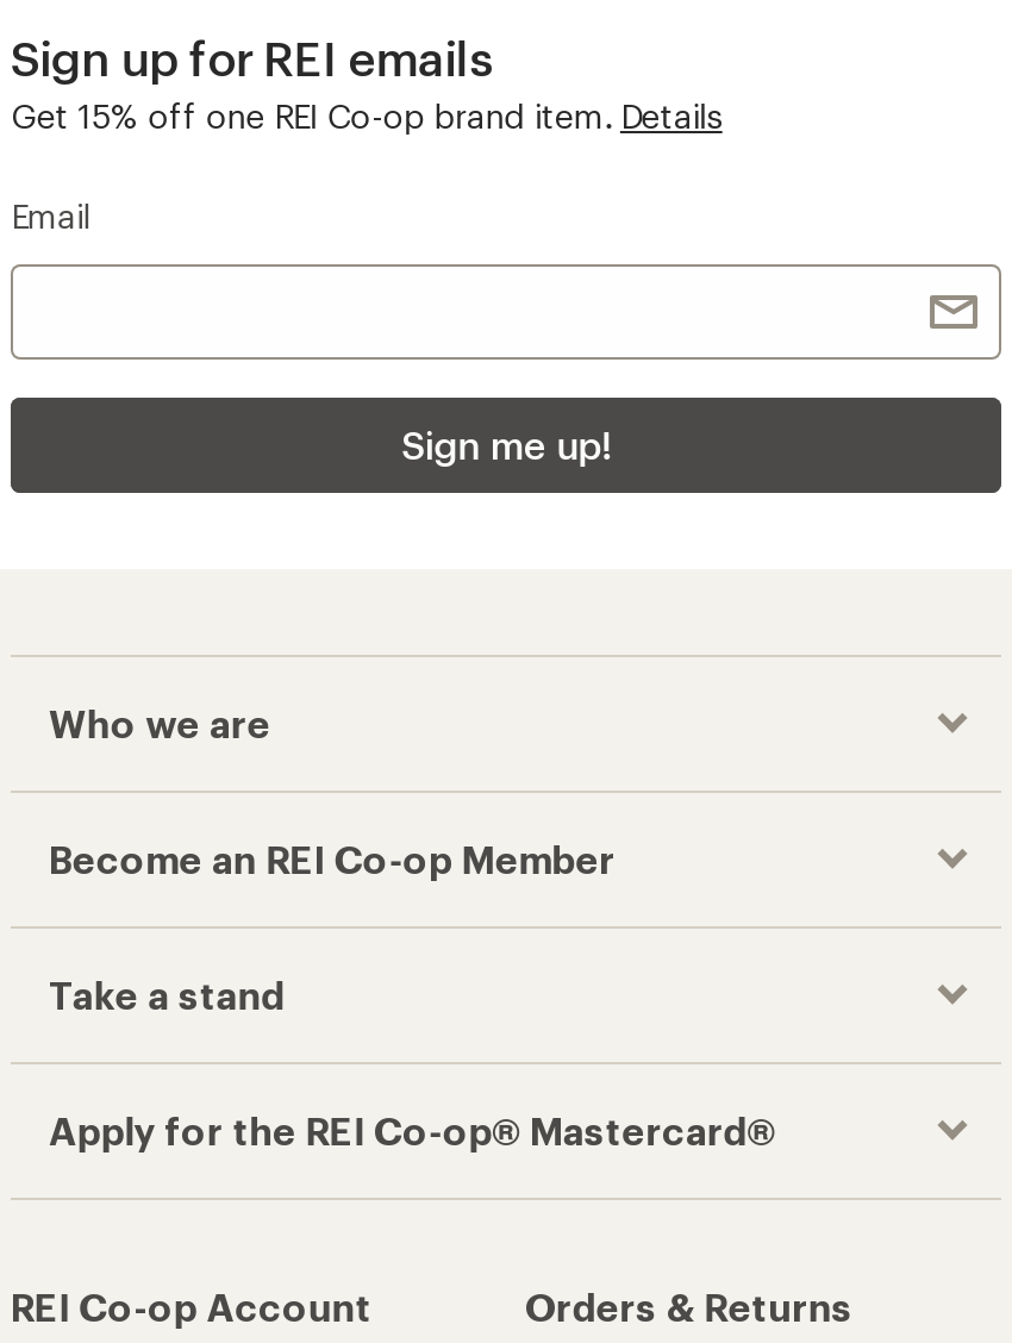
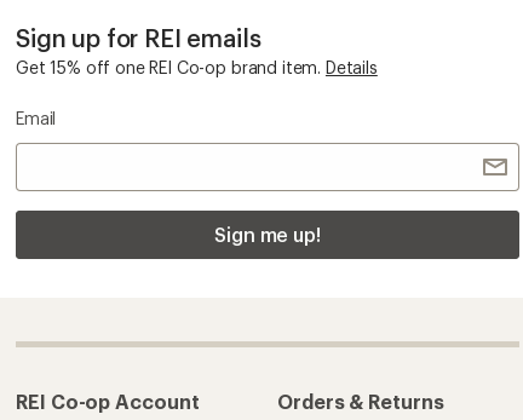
[49,699,775,1151] Who we are | Become an REI Co-op Member | Take a stand | Apply for the REI Co-op® Mastercard® -> none

